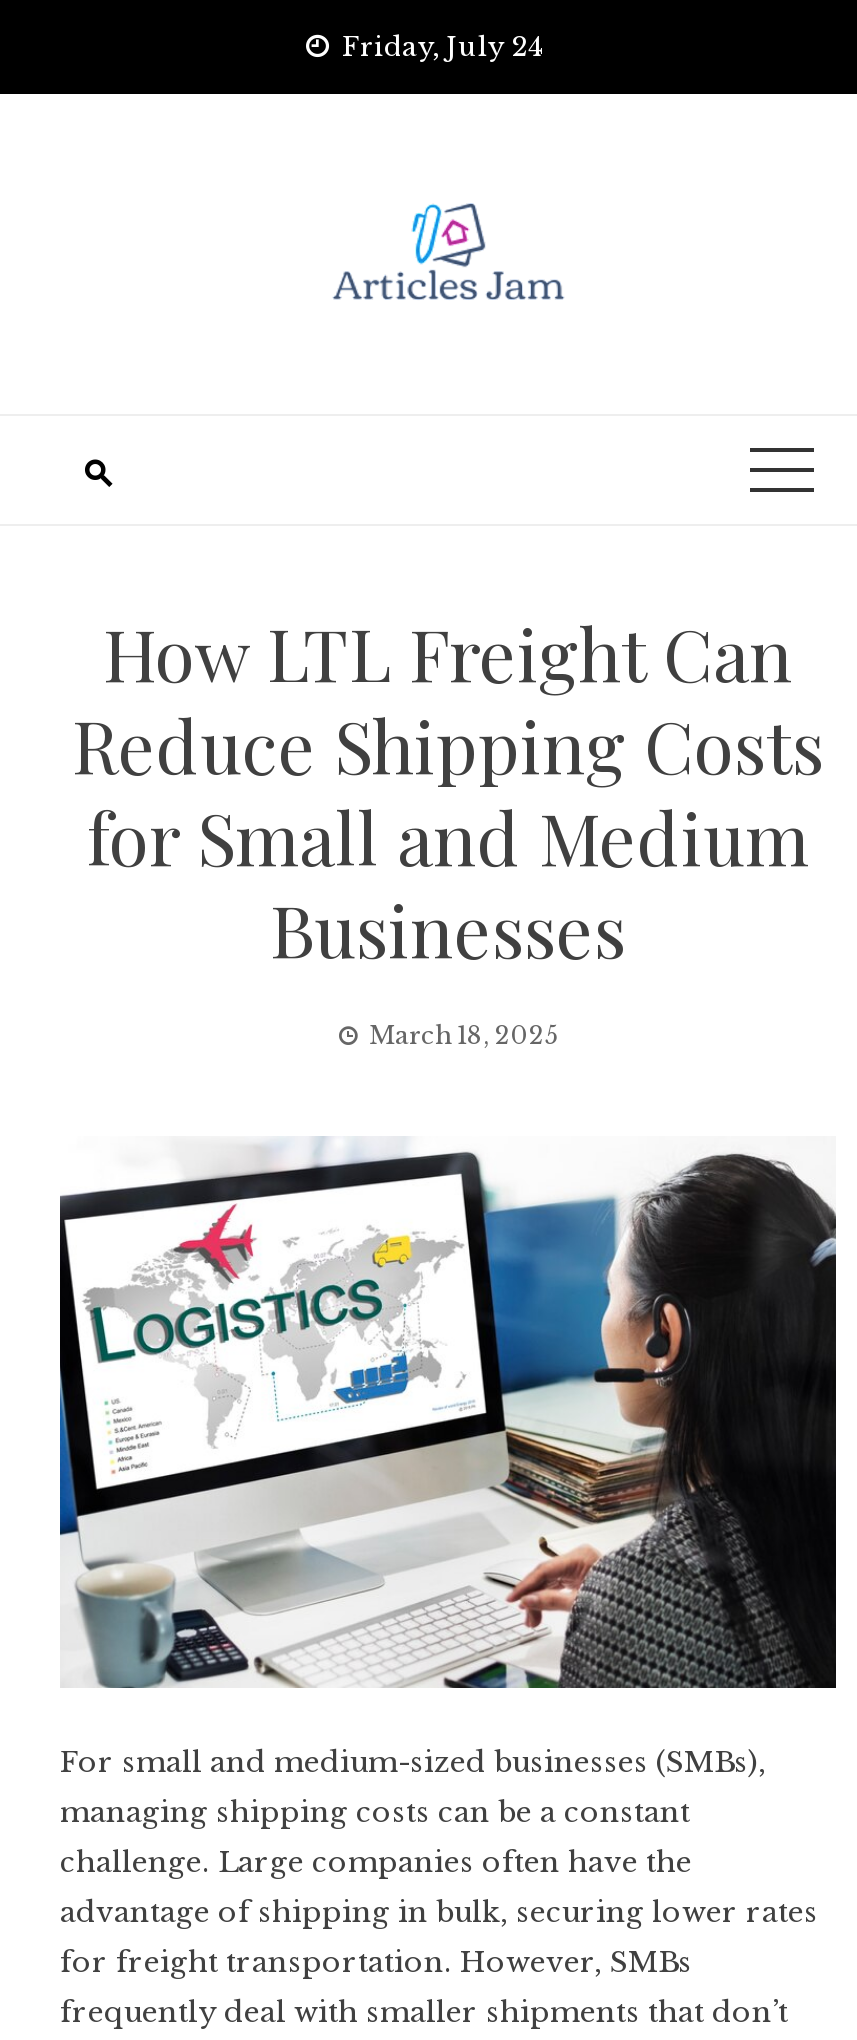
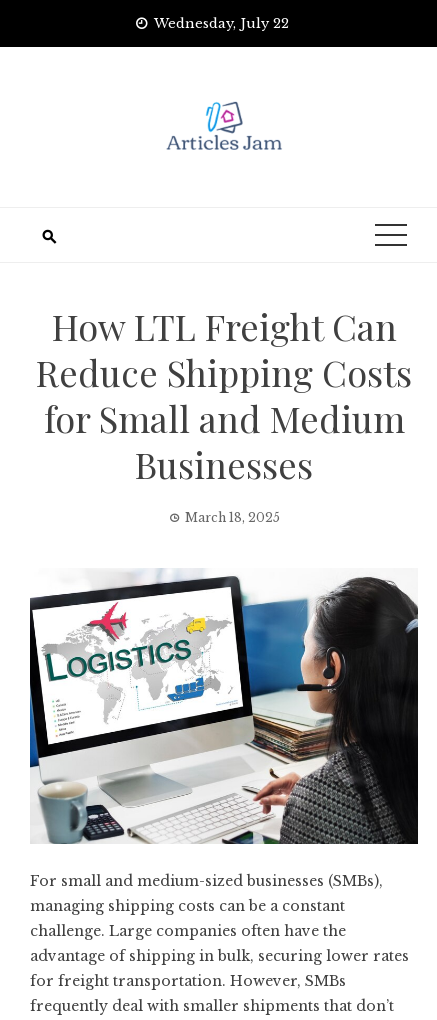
[342,30,542,64] Friday, July 24 -> [153,15,288,32] Wednesday, July 22

